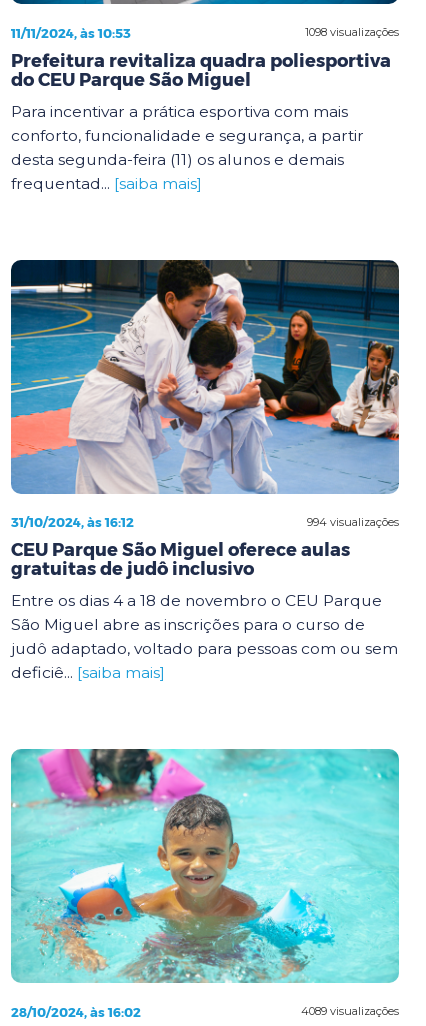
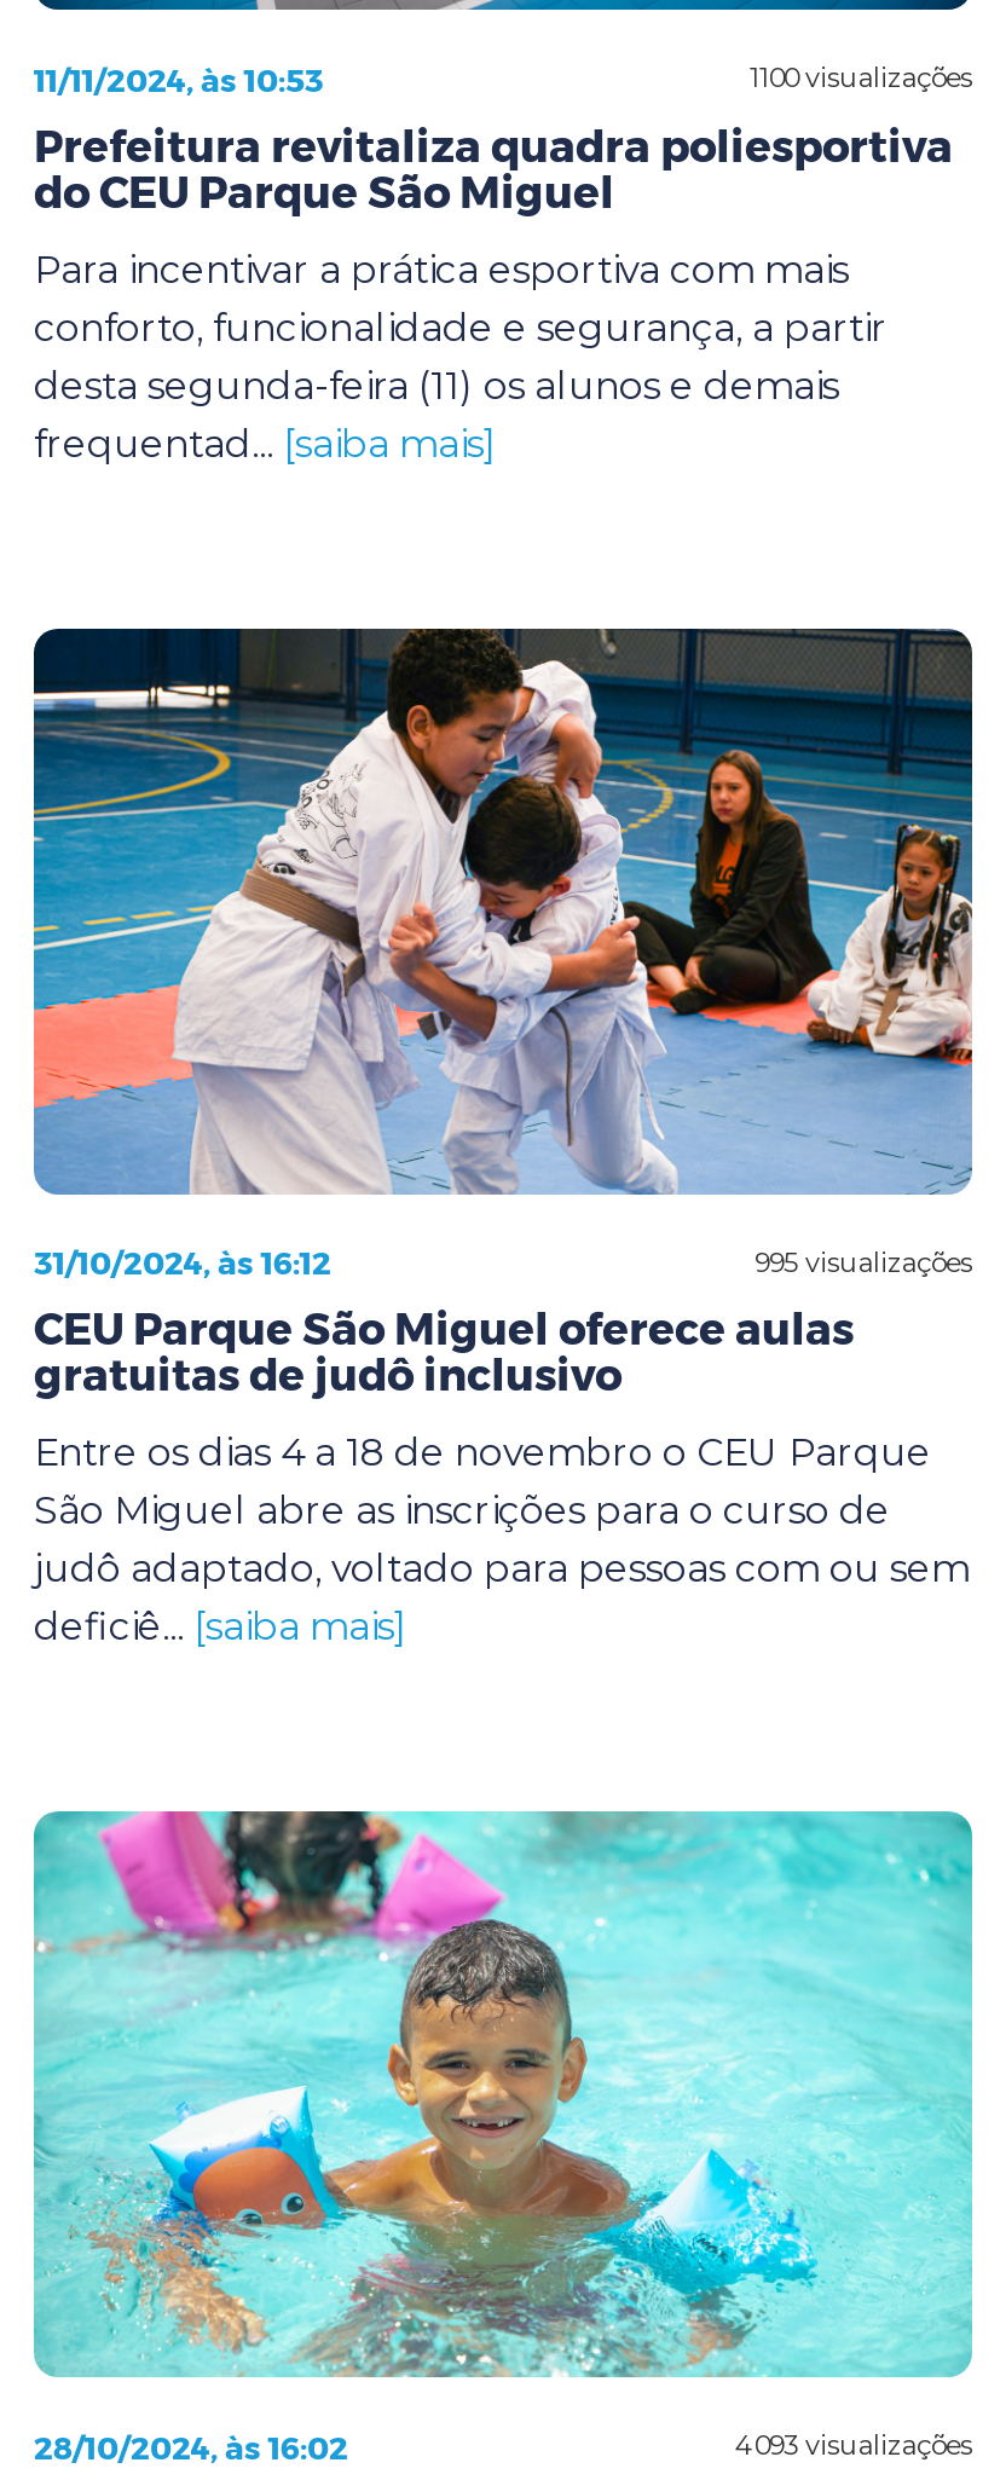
[305,25,399,39] 1098 visualizações -> [750,60,972,94] 1100 visualizações
[307,514,399,528] 994 visualizações -> [754,1244,972,1278] 995 visualizações
[301,1004,399,1018] 4089 visualizações -> [735,2428,972,2462] 4093 visualizações

